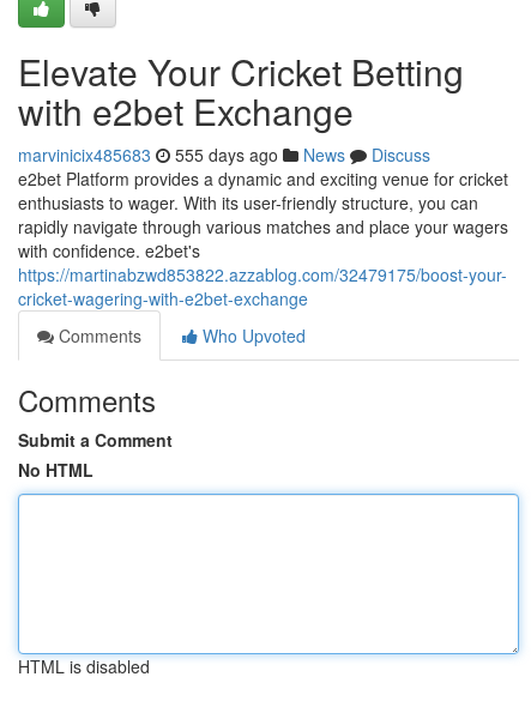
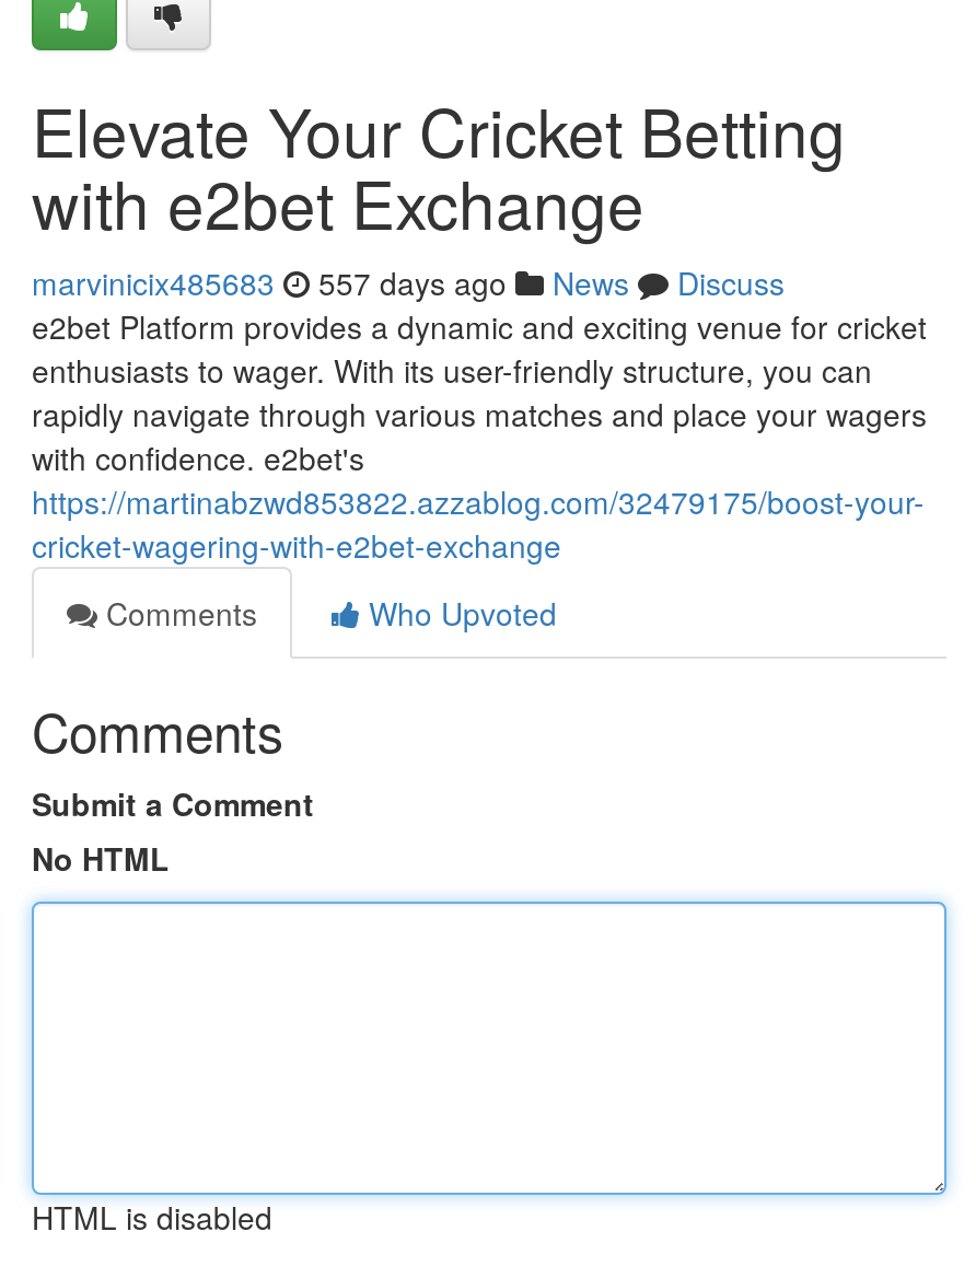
[18,143,430,167] marvinicix485683 555 days ago News Discuss -> [32,260,785,304] marvinicix485683 557 days ago News Discuss

